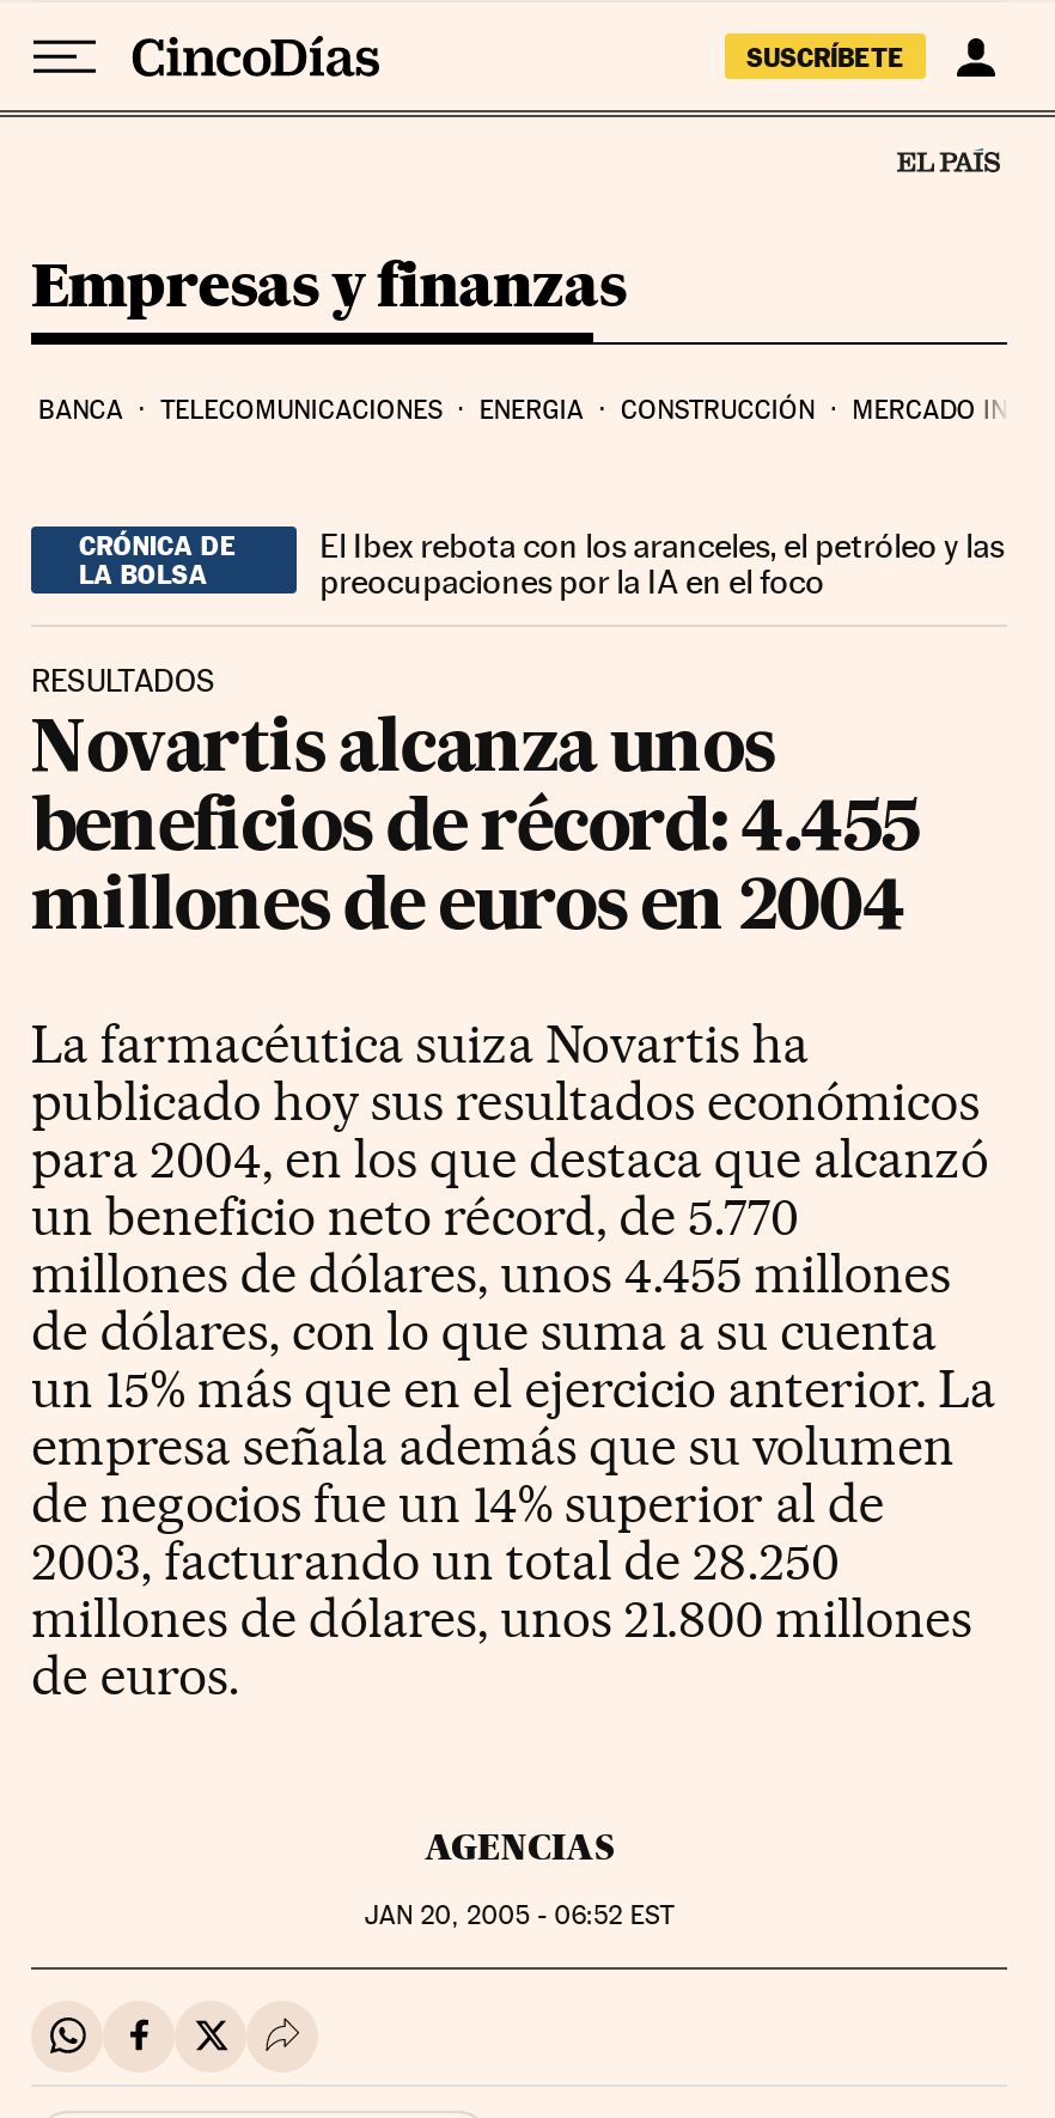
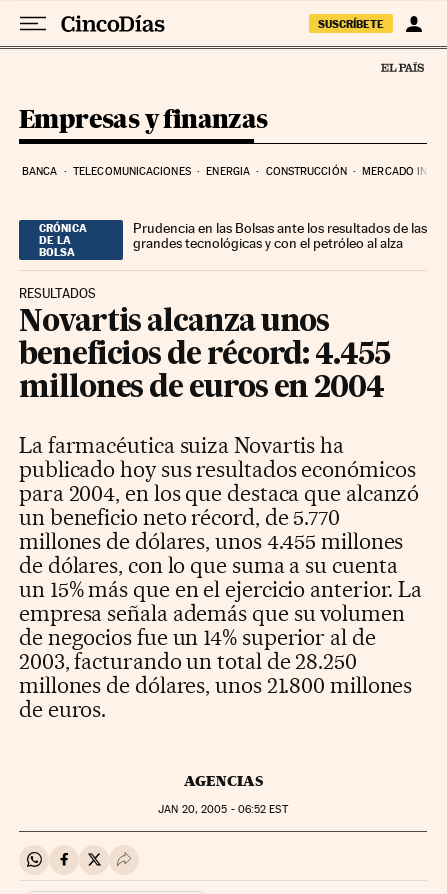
[320,526,1004,600] El Ibex rebota con los aranceles, el petróleo y las | preocupaciones por la IA en el foco -> [133,220,427,251] Prudencia en las Bolsas ante los resultados de las | grandes tecnológicas y con el petróleo al alza

